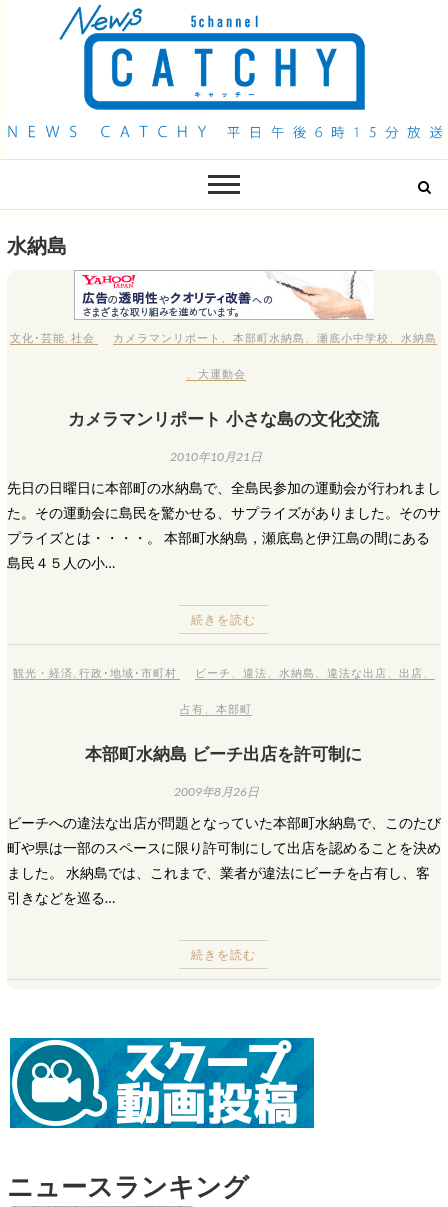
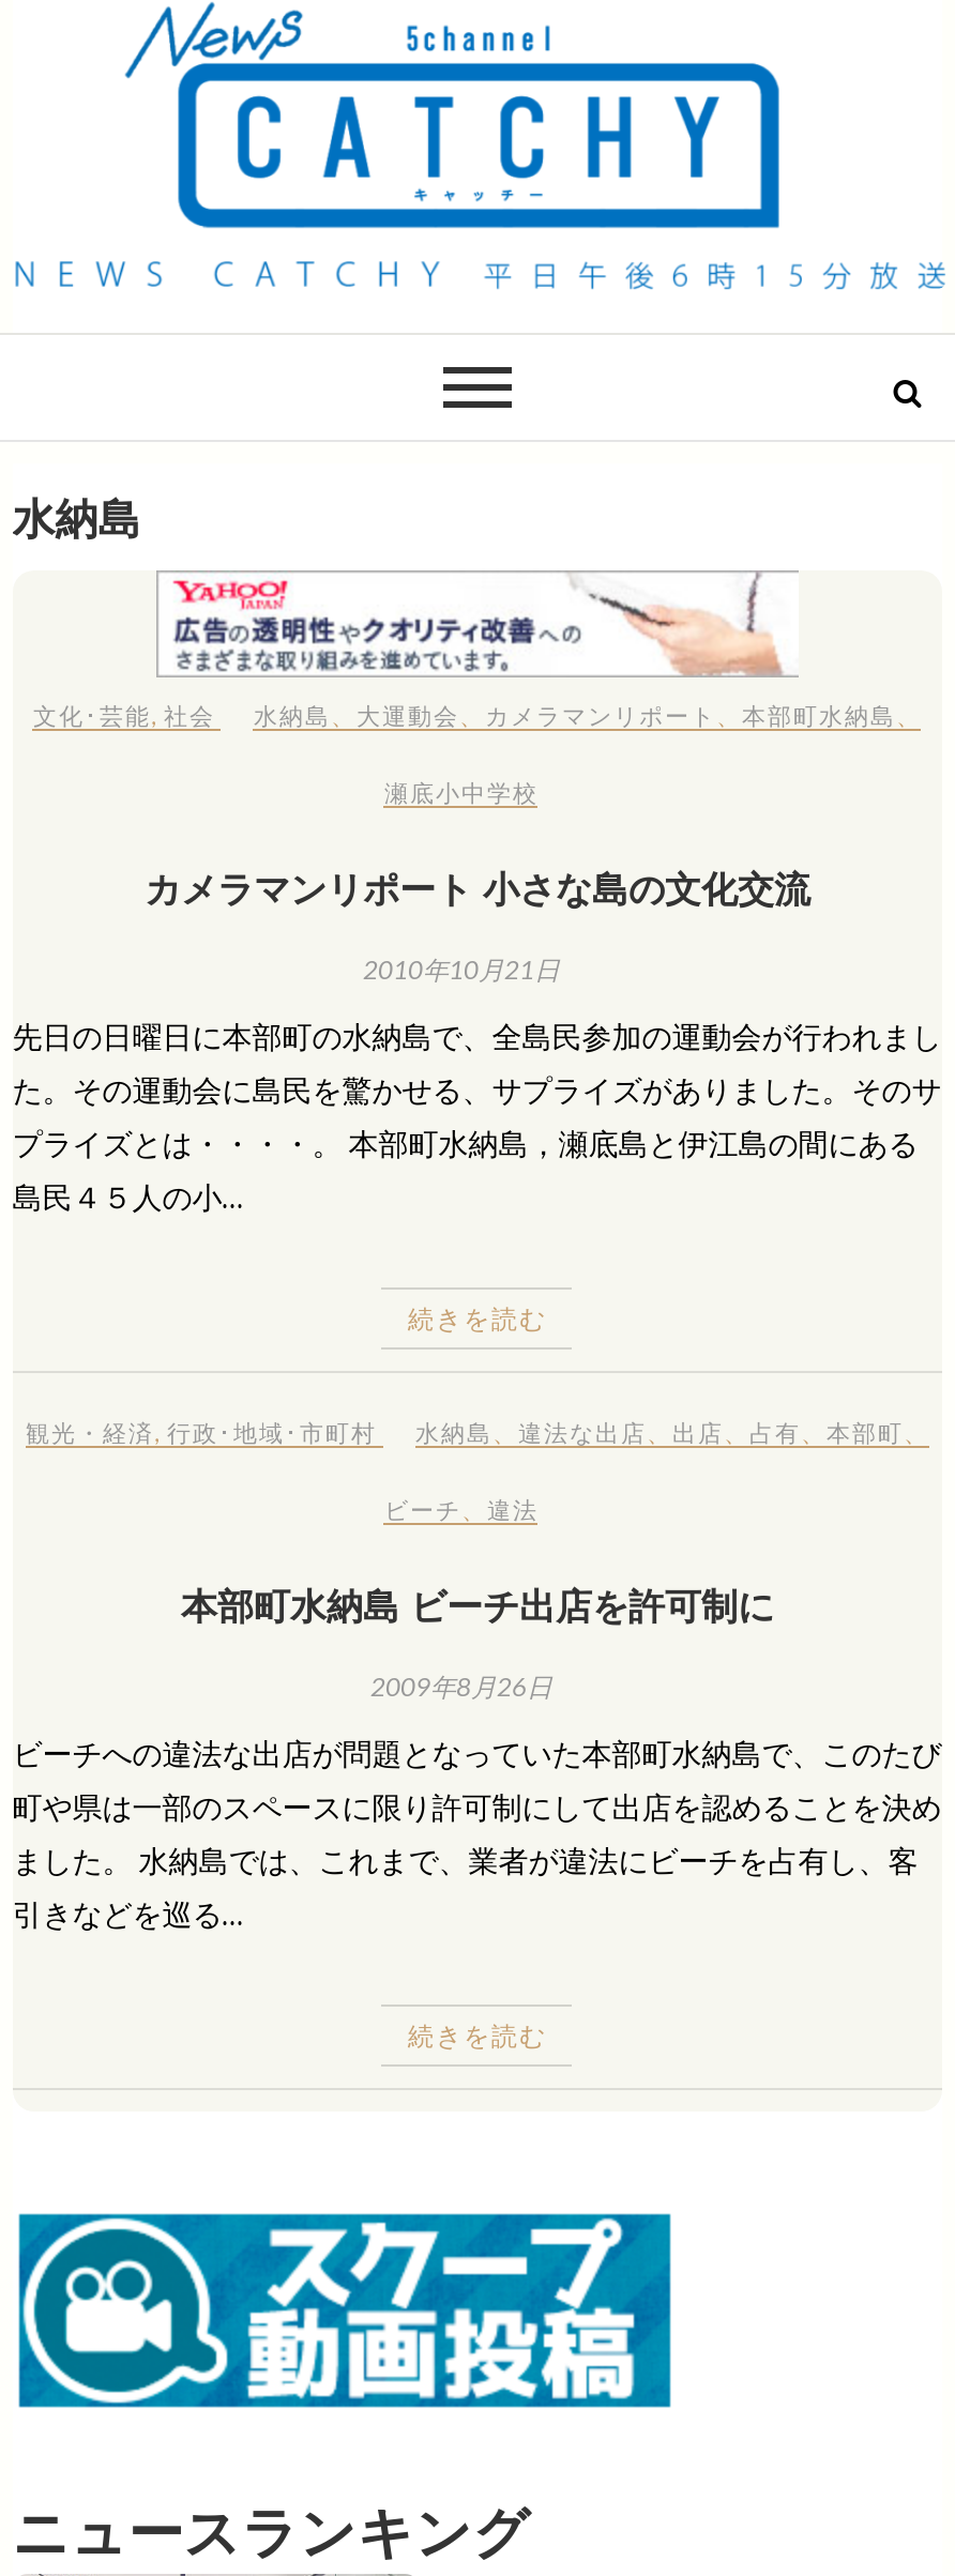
[113,331,437,344] カメラマンリポート、本部町水納島、瀬底小中学校、水納島 -> [254,701,922,729] 水納島、大運動会、カメラマンリポート、本部町水納島、
[186,367,246,380] 、大運動会 -> [384,778,539,806] 瀬底小中学校
[195,666,435,679] ビーチ、違法、水納島、違法な出店、出店、 -> [415,1418,929,1446] 水納島、違法な出店、出店、占有、本部町、
[180,702,252,715] 占有、本部町 -> [384,1495,539,1523] ビーチ、違法

